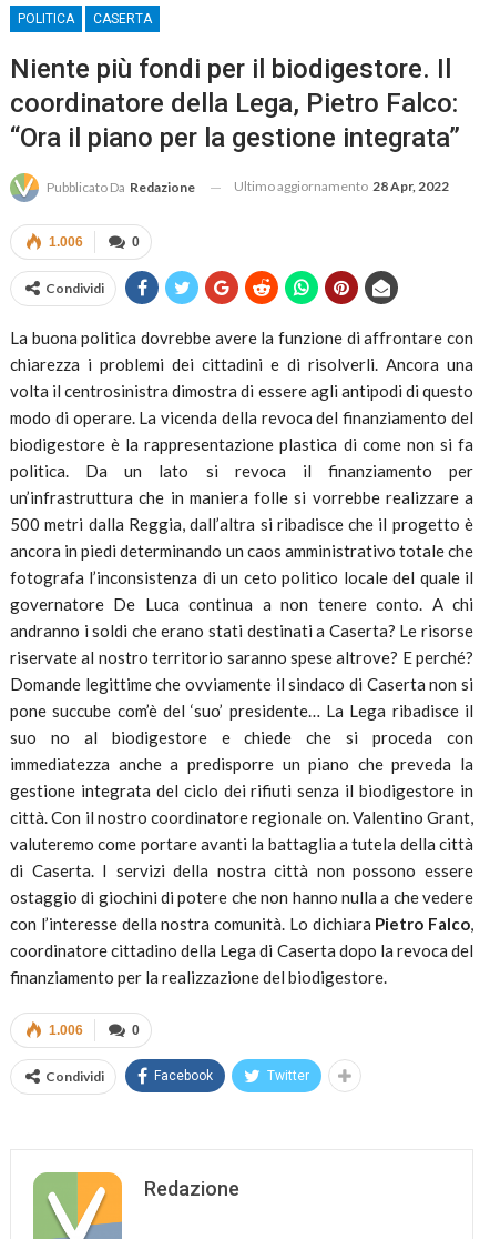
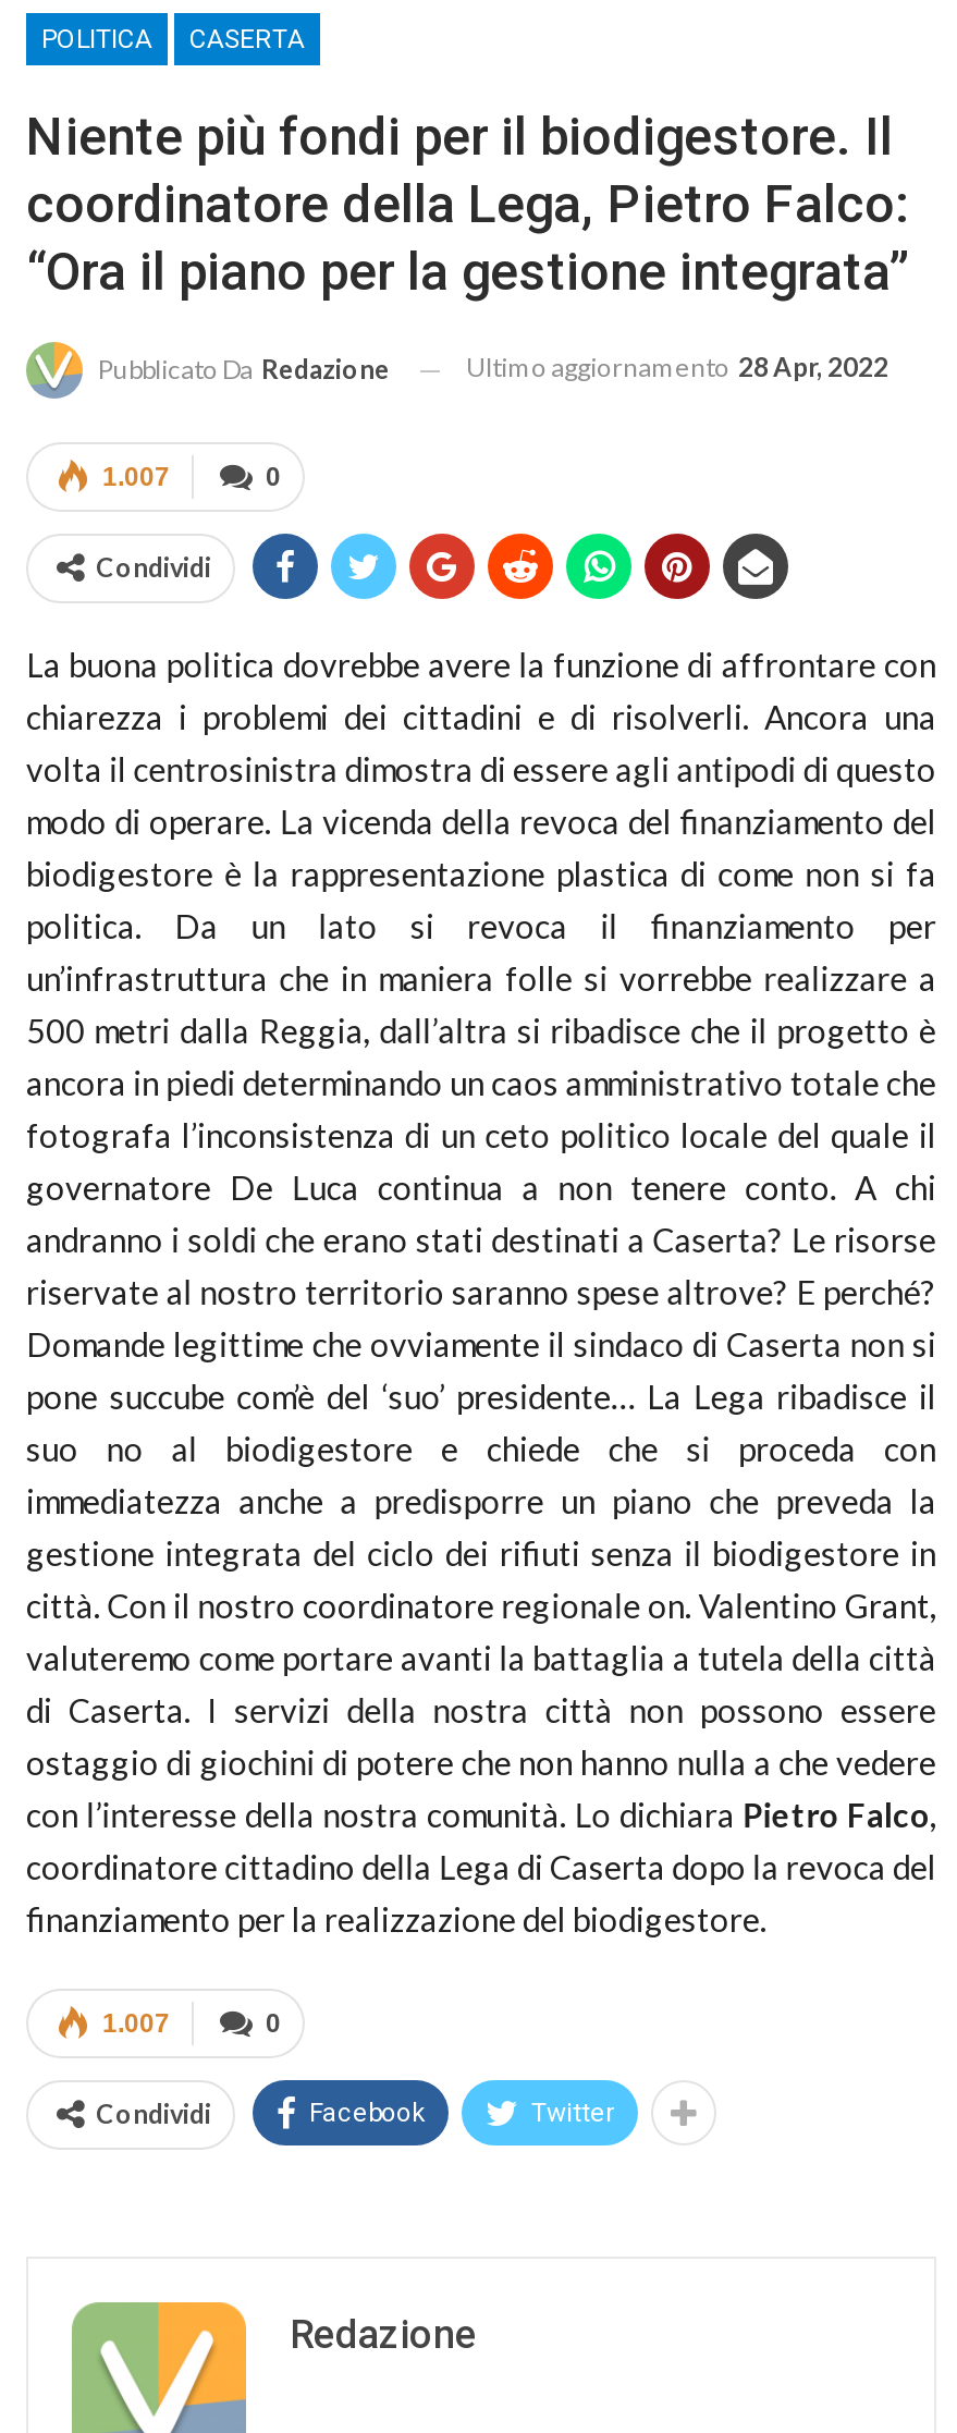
[49,234,83,250] 1.006 -> [102,462,170,493] 1.007
[49,1023,83,1038] 1.006 -> [102,2009,170,2039] 1.007

